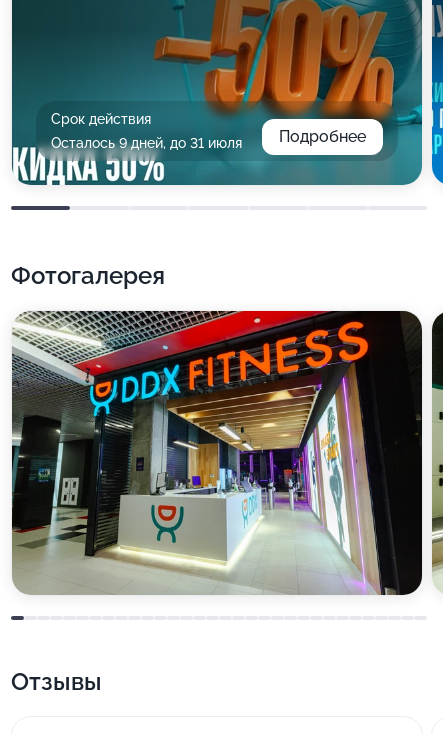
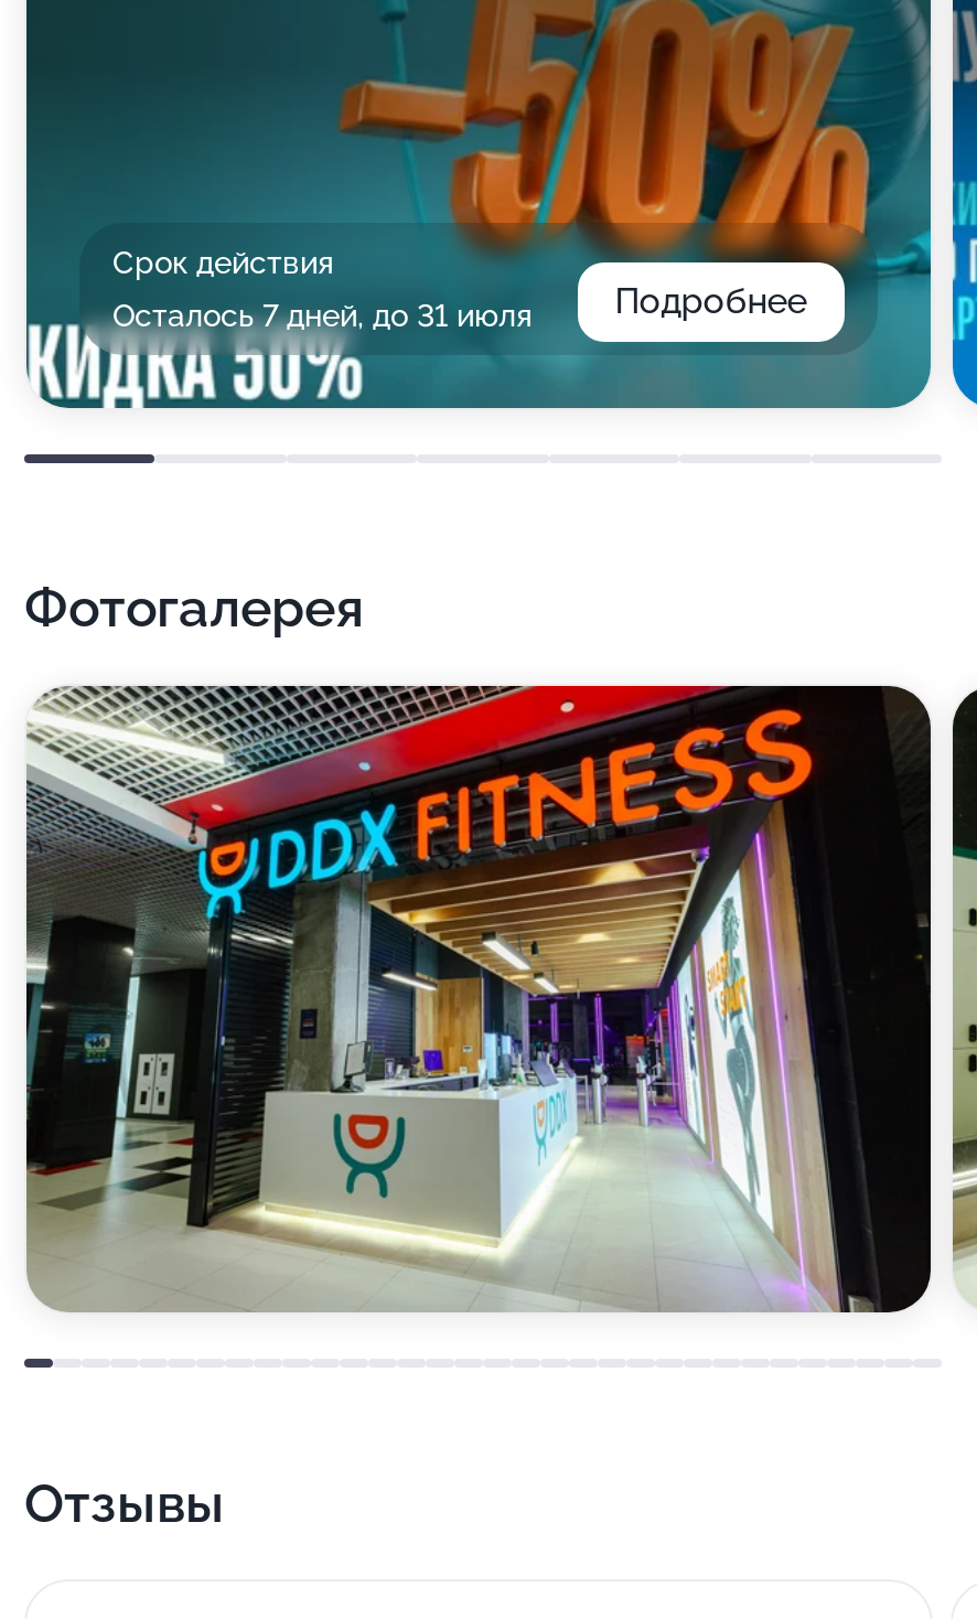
[51,135,242,151] Осталось 9 дней, до 31 июля -> [112,298,532,333] Осталось 7 дней, до 31 июля

